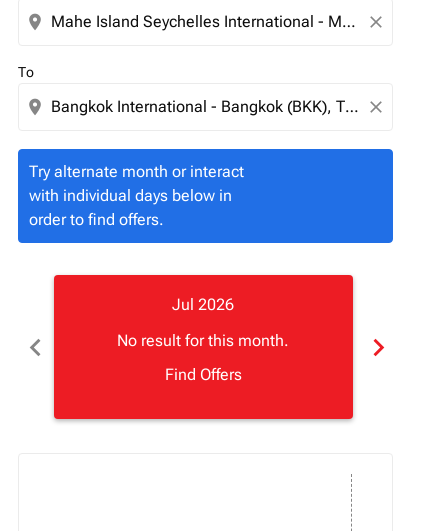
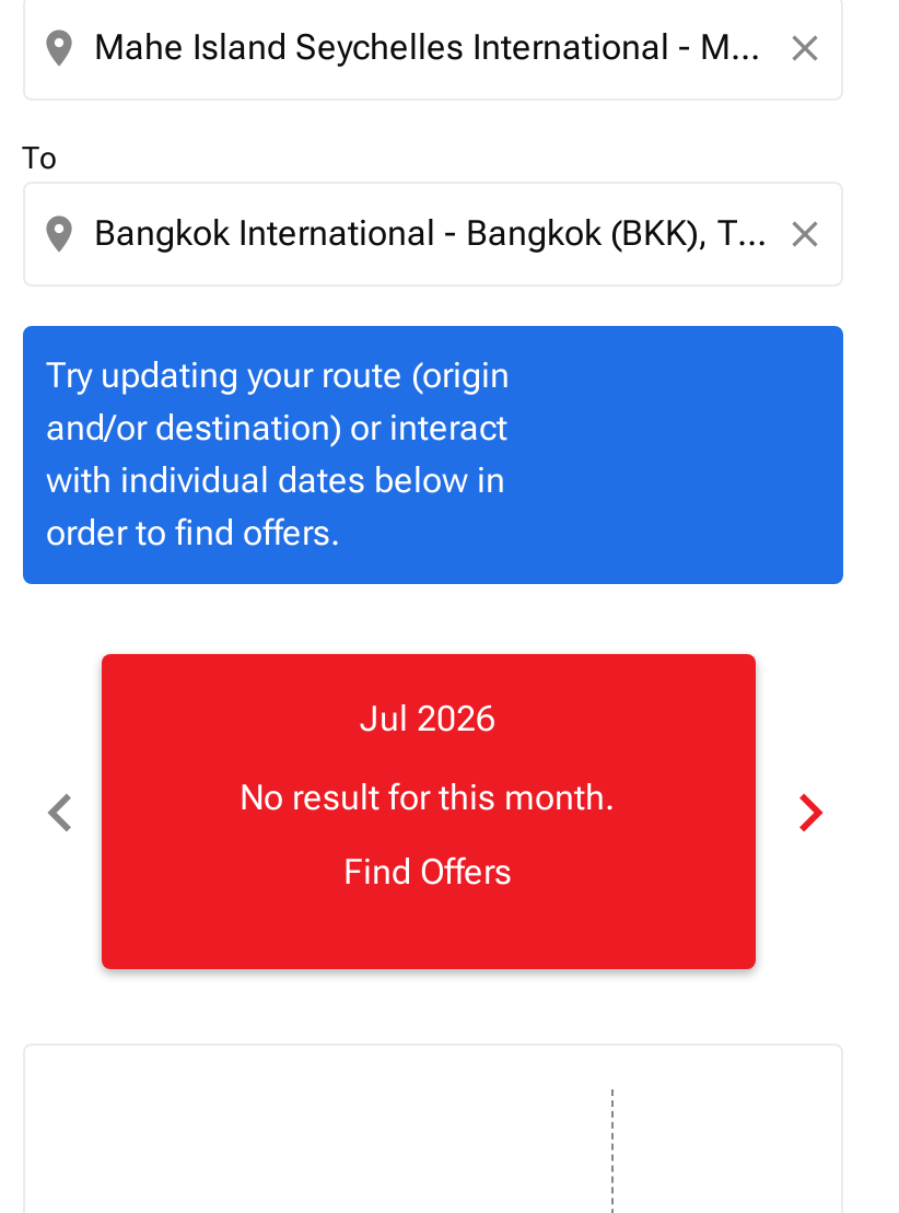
[28,162,243,205] Try alternate month or interact | with individual days below in -> [46,354,510,501] Try updating your route (origin | and/or destination) or interact | with individual dates below in

